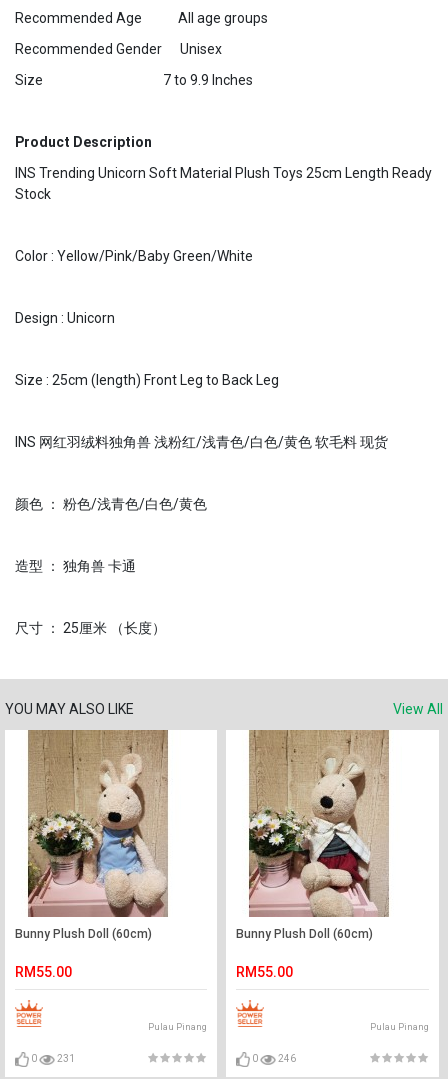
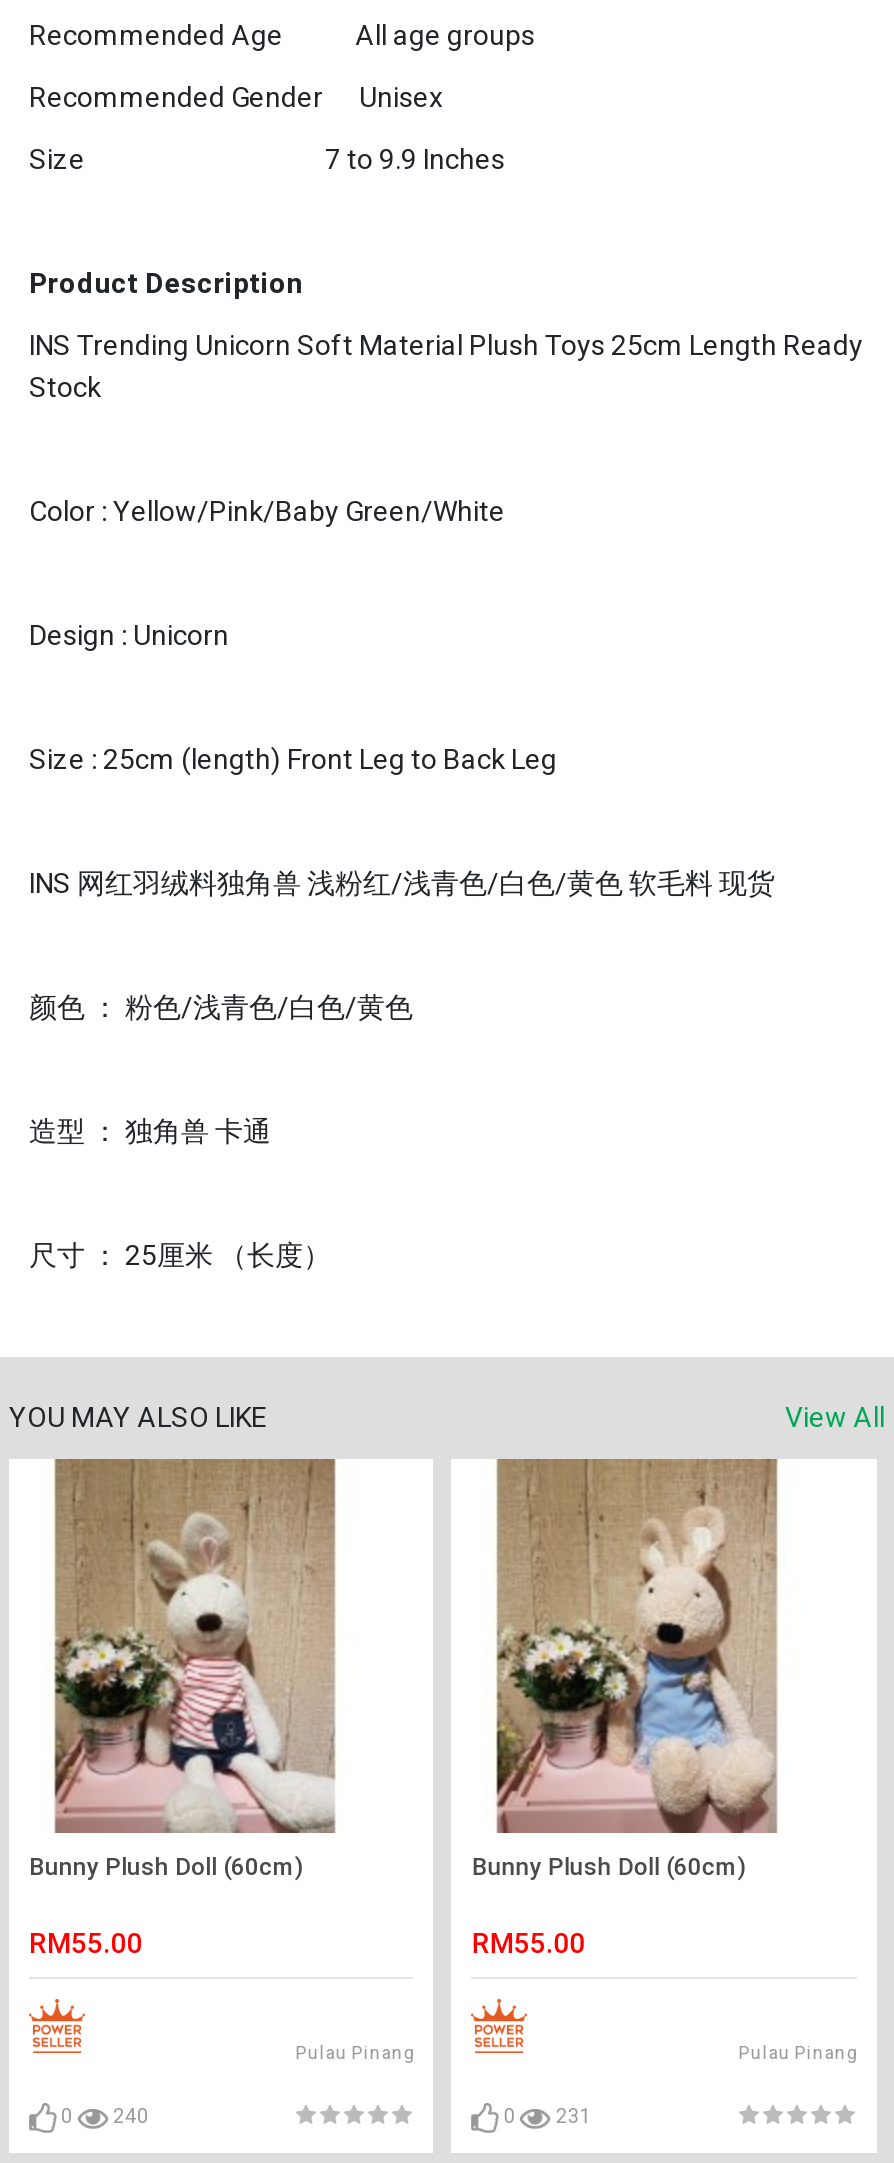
[248,734,385,917] [image] -> [495,1463,773,1835] [image]
[28,745,168,917] [image] -> [53,1495,333,1835] [image]
[29,1053,75,1064] 0 231 -> [57,2106,149,2128] 0 240
[250,1053,296,1064] 0 246 -> [500,2106,592,2128] 0 231

